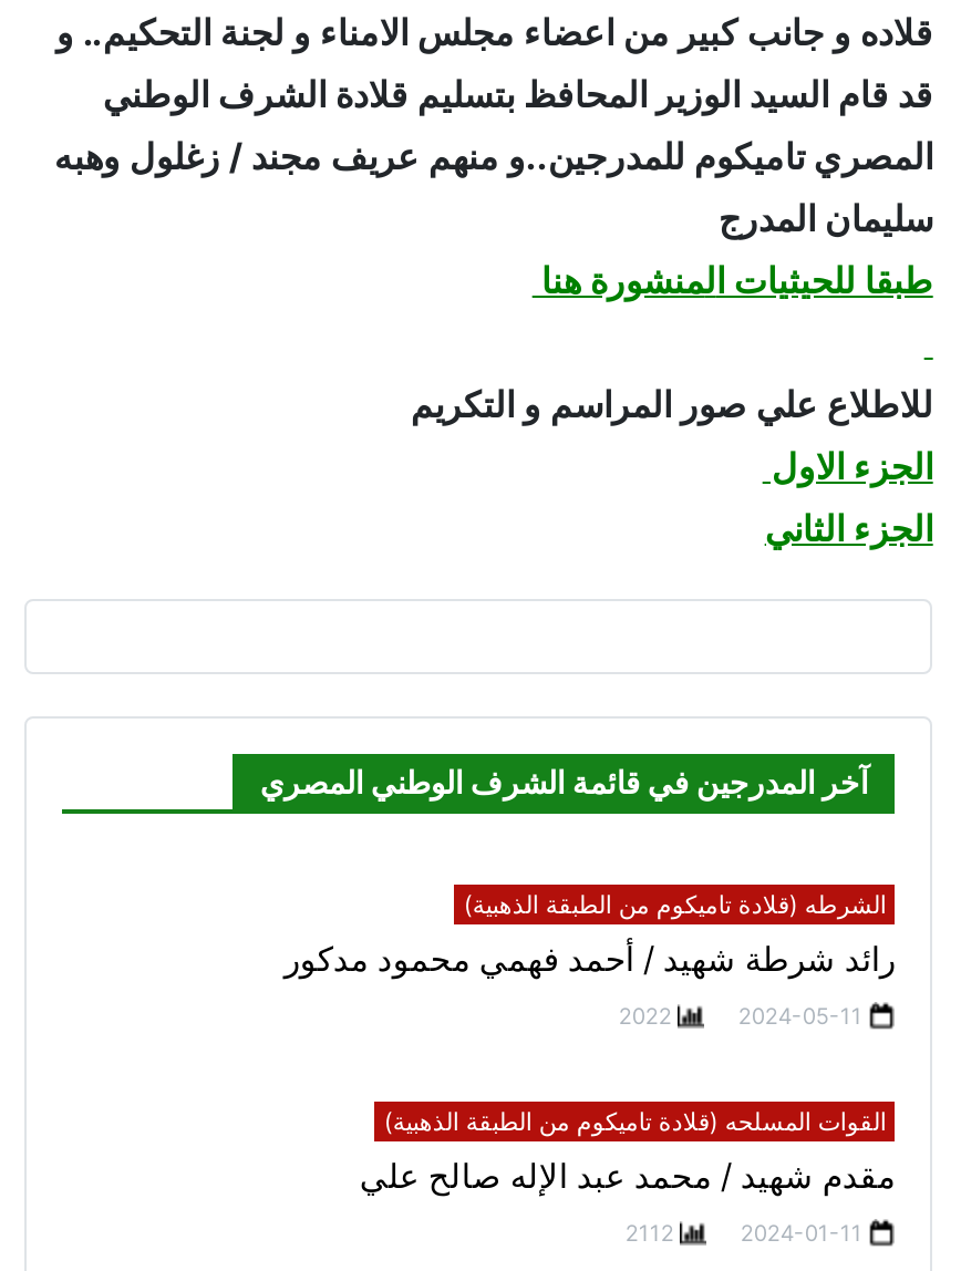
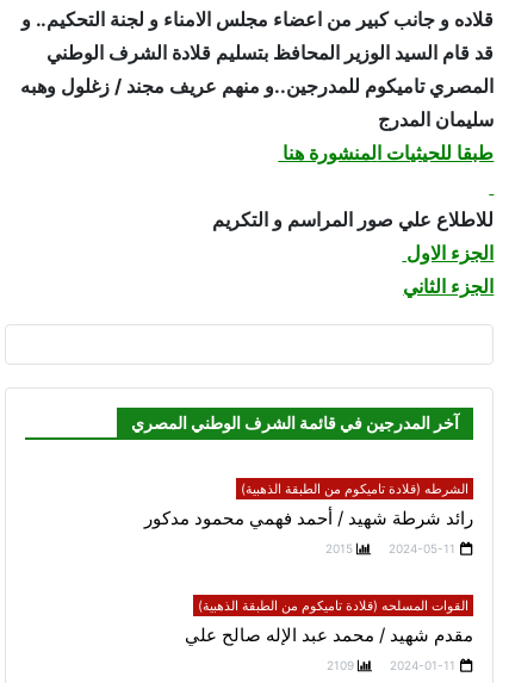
[618,1002,672,1029] 2022 -> [326,541,353,556] 2015
[625,1219,674,1246] 2112 -> [327,658,354,672] 2109

